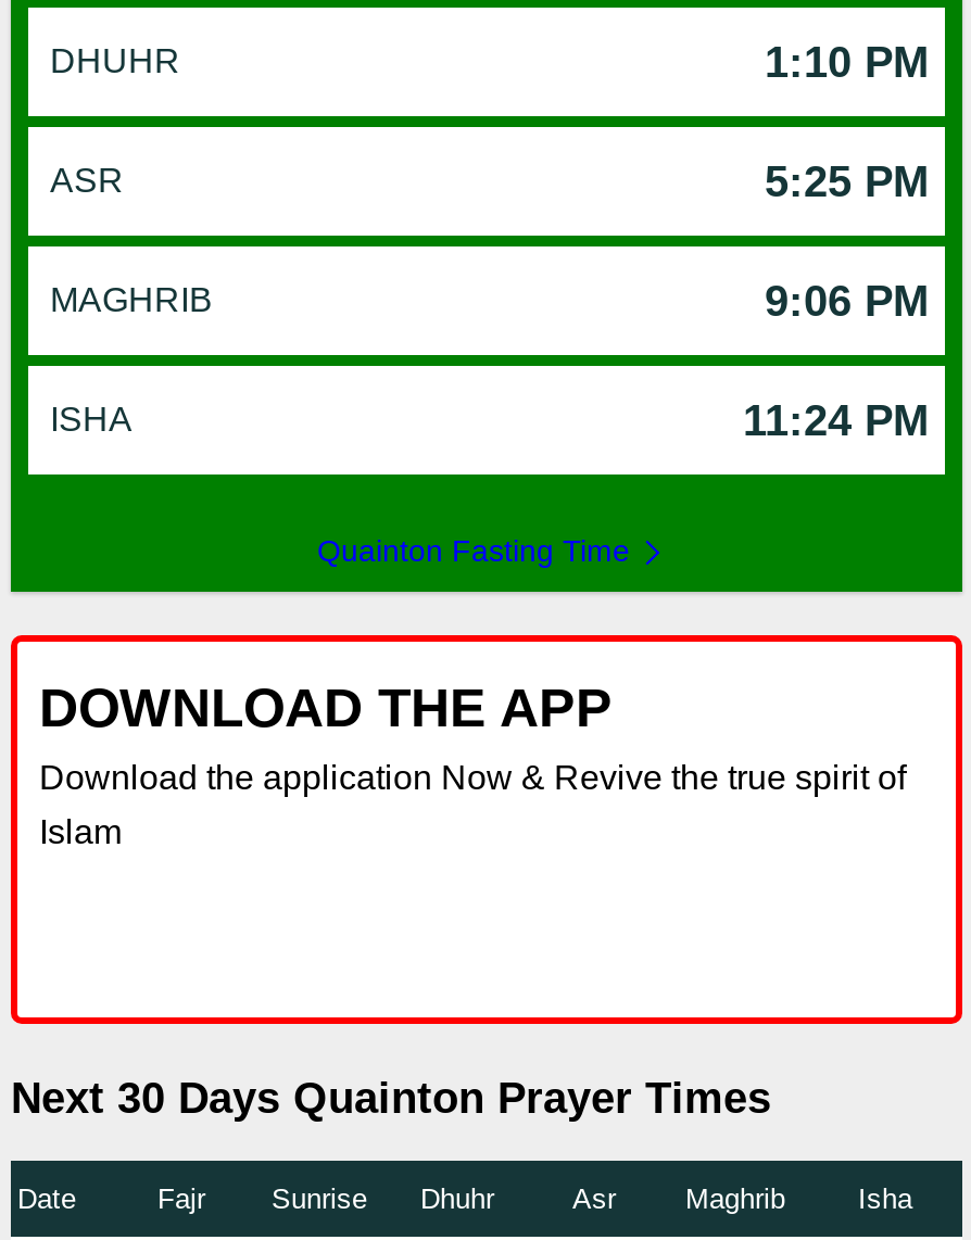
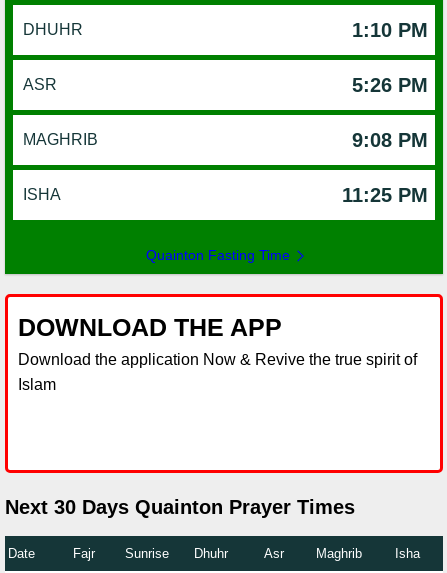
[765,157,930,205] 5:25 PM -> [352,74,428,96] 5:26 PM
[765,277,930,325] 9:06 PM -> [352,129,428,151] 9:08 PM
[743,396,930,444] 11:24 PM -> [342,184,428,206] 11:25 PM

